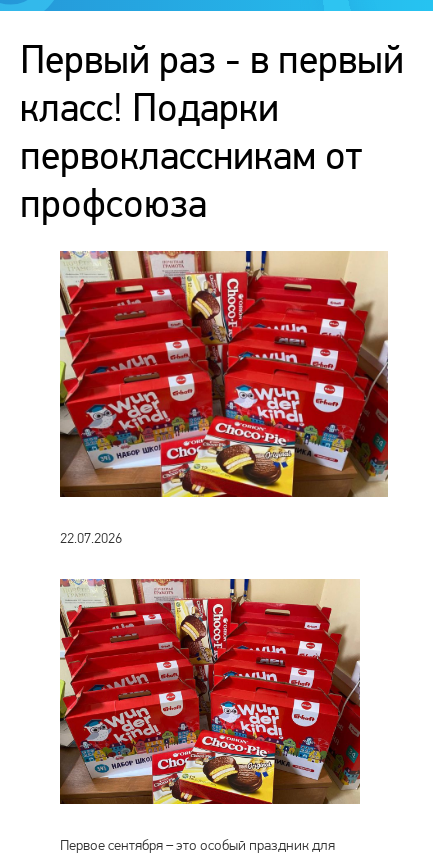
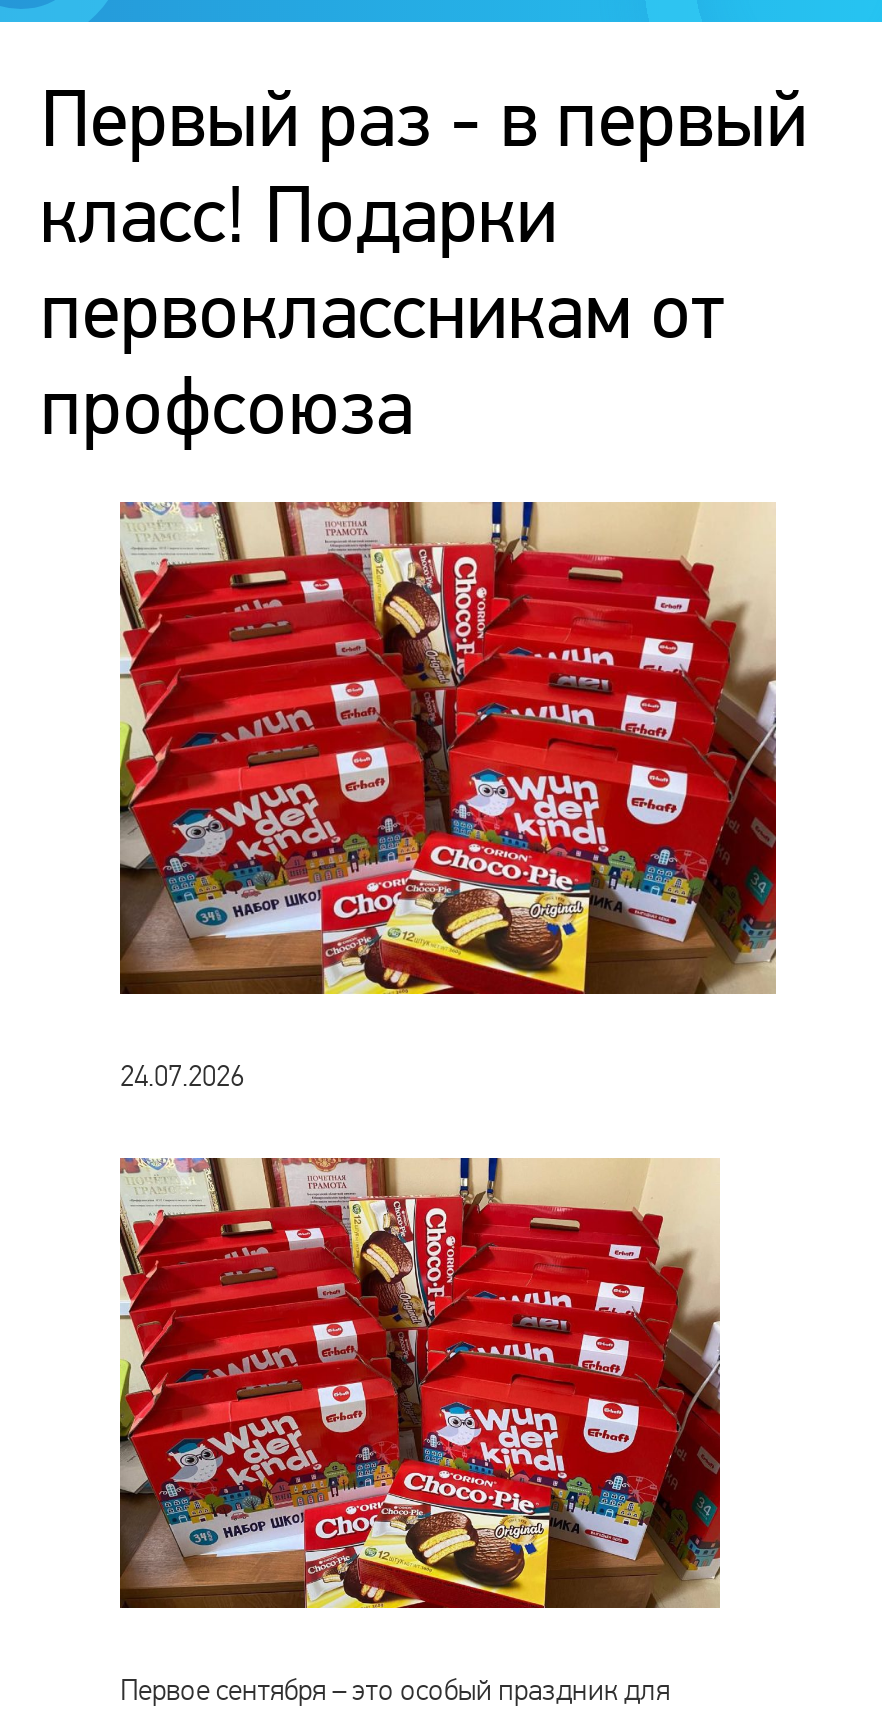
[60,529,122,547] 22.07.2026 -> [120,1058,244,1094] 24.07.2026

